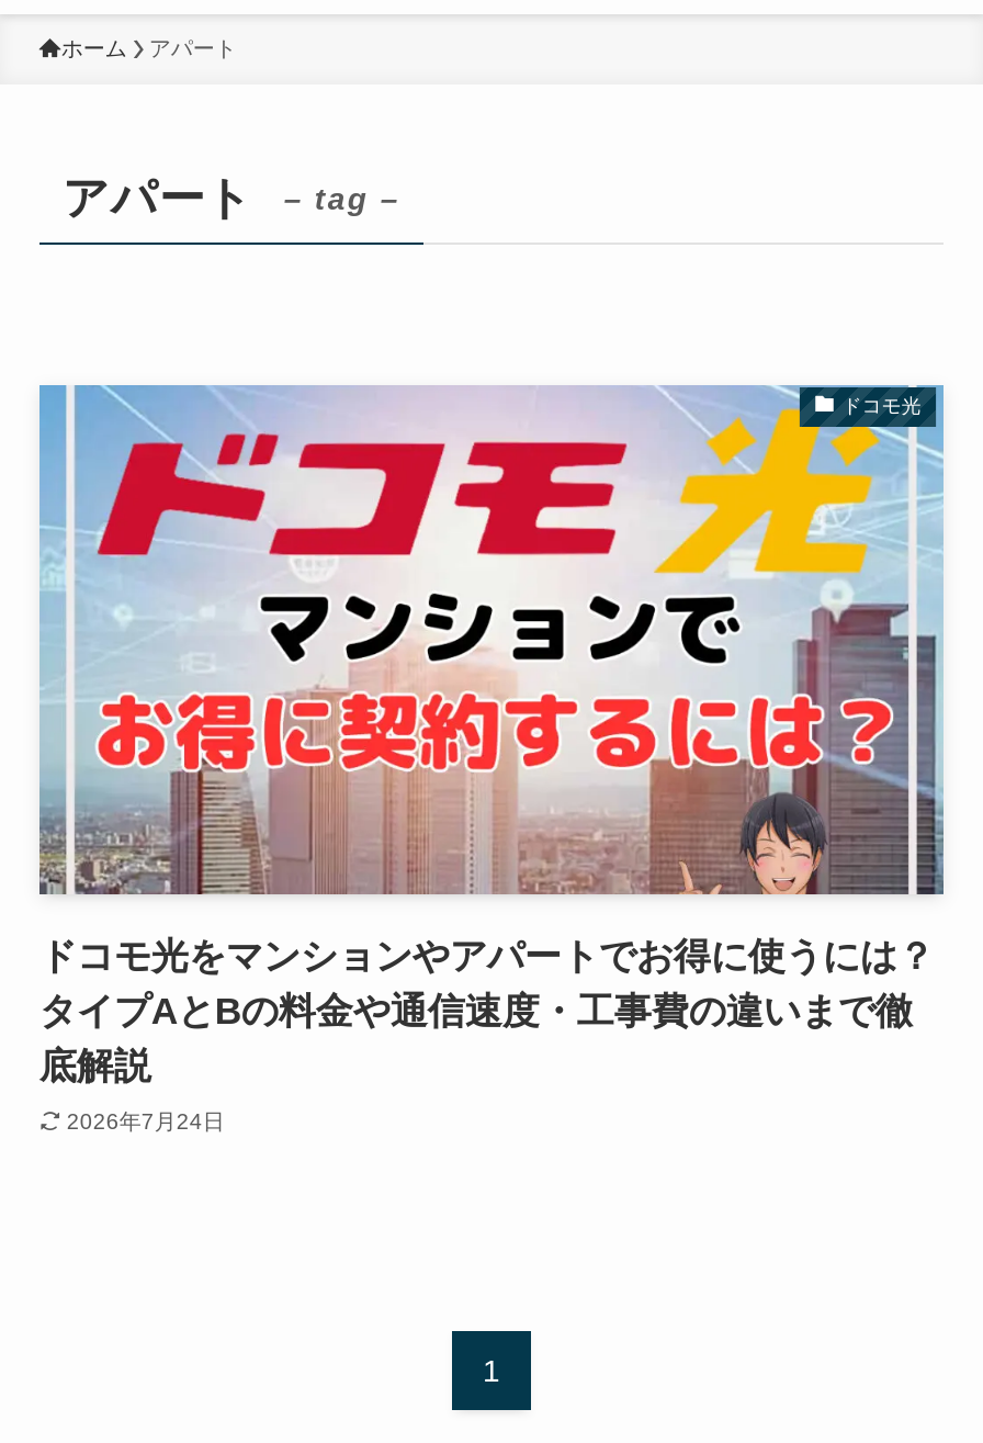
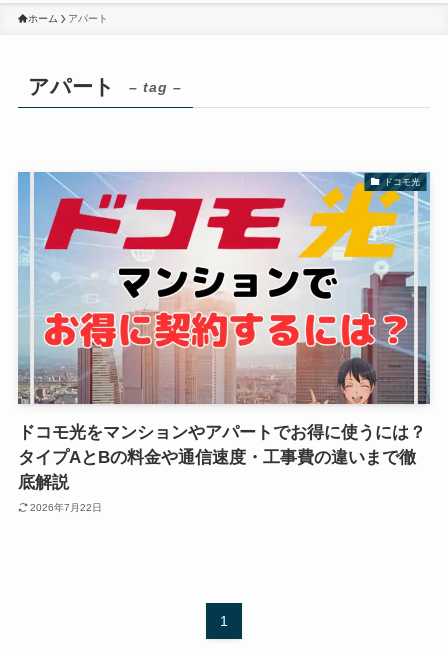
[67,1109,225,1133] 2026年7月24日 -> [30,502,102,513] 2026年7月22日

